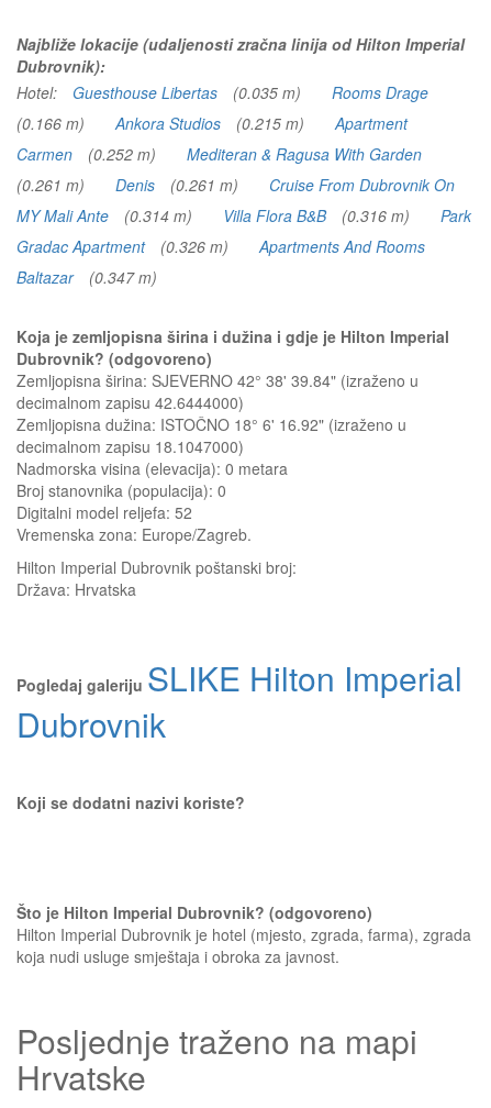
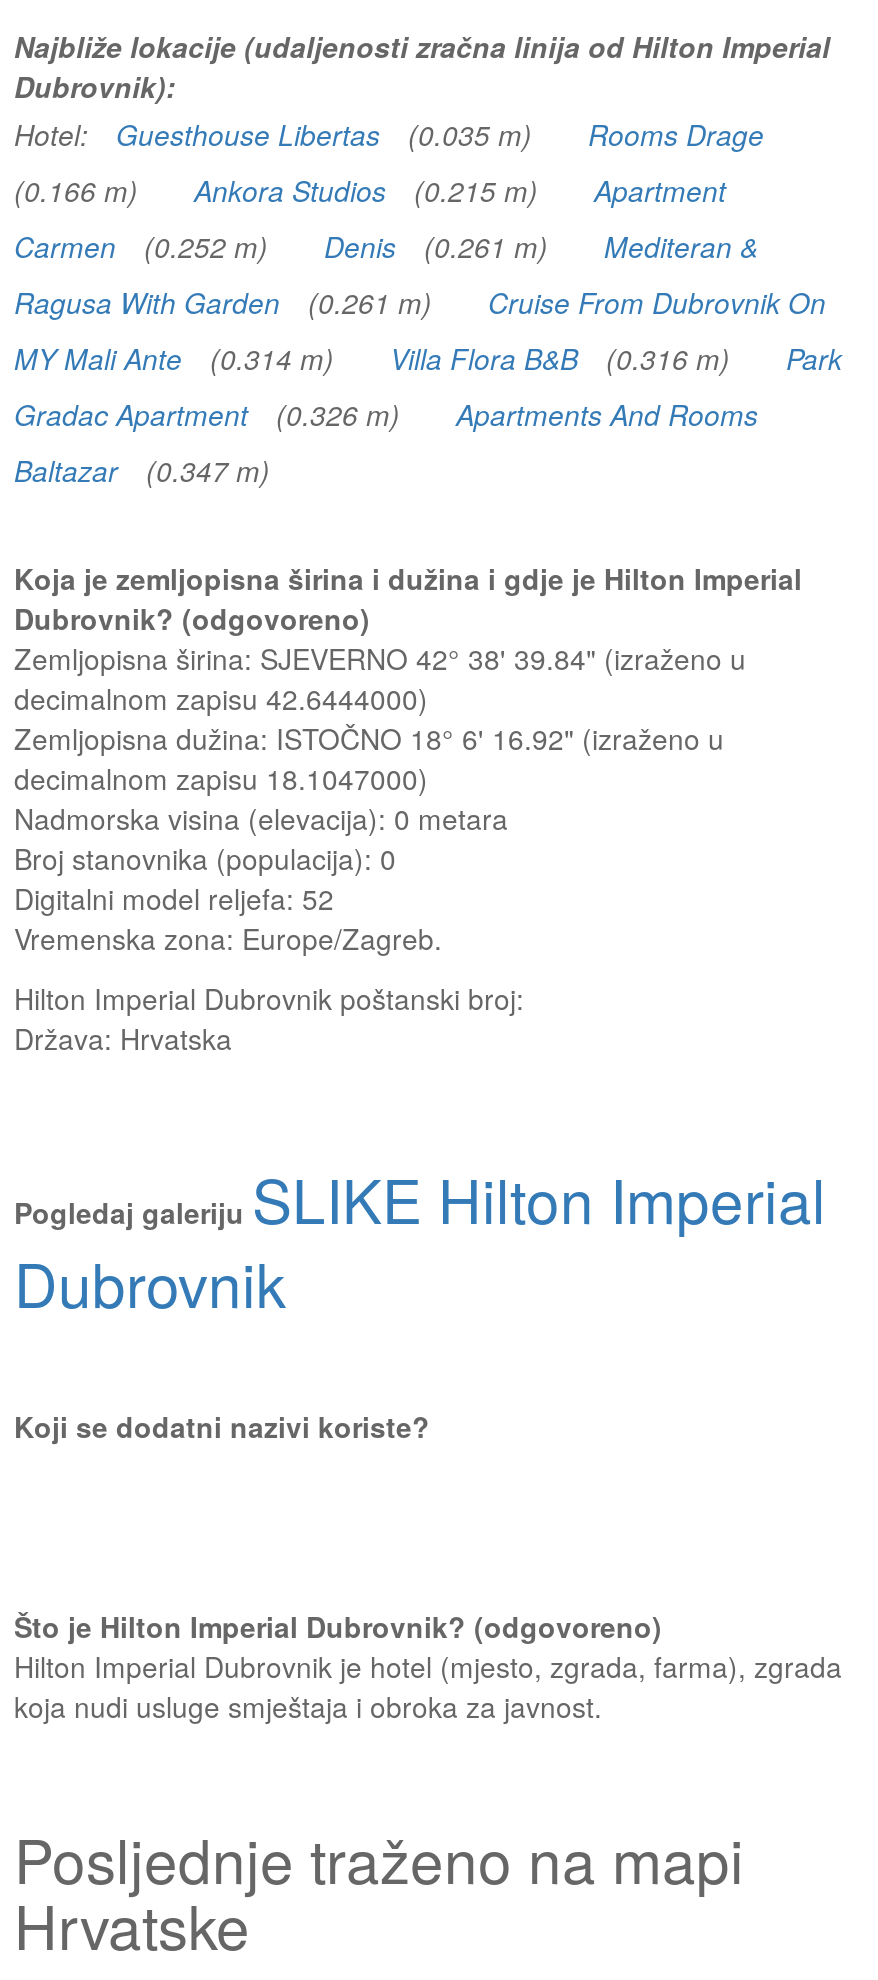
[16,143,422,165] Carmen (0.252 m) Mediteran & Ragusa With Garden -> [14,226,758,266] Carmen (0.252 m) Denis (0.261 m) Mediteran &
[16,174,455,196] (0.261 m) Denis (0.261 m) Cruise From Dubrovnik On -> [14,282,826,322] Ragusa With Garden (0.261 m) Cruise From Dubrovnik On

